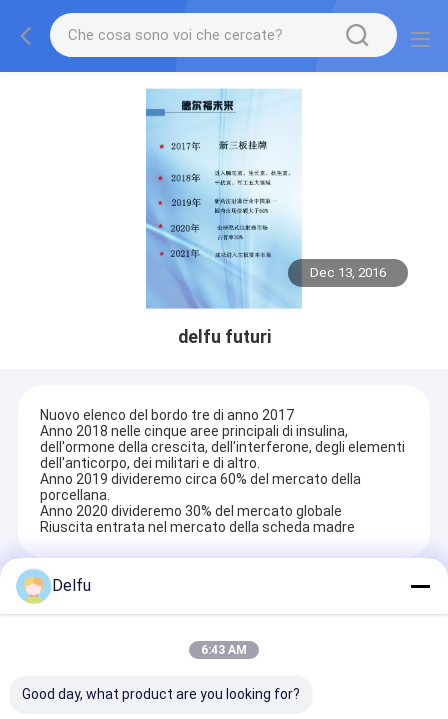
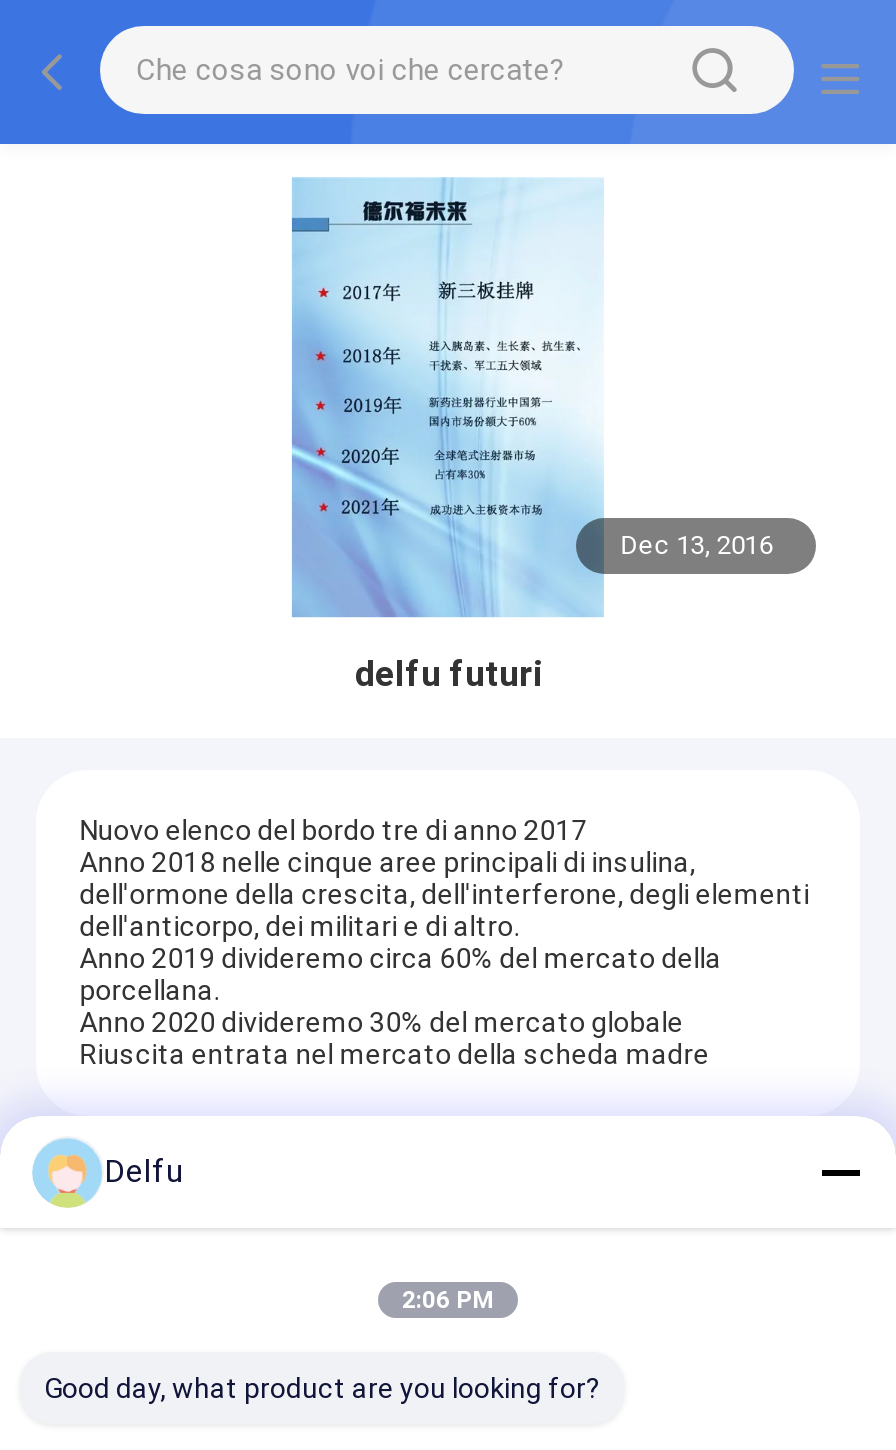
[201,643,247,657] 6:43 AM -> [402,1286,494,1314] 2:06 PM

